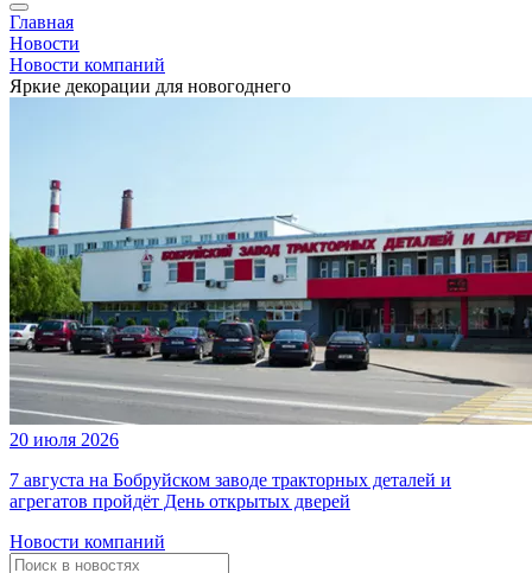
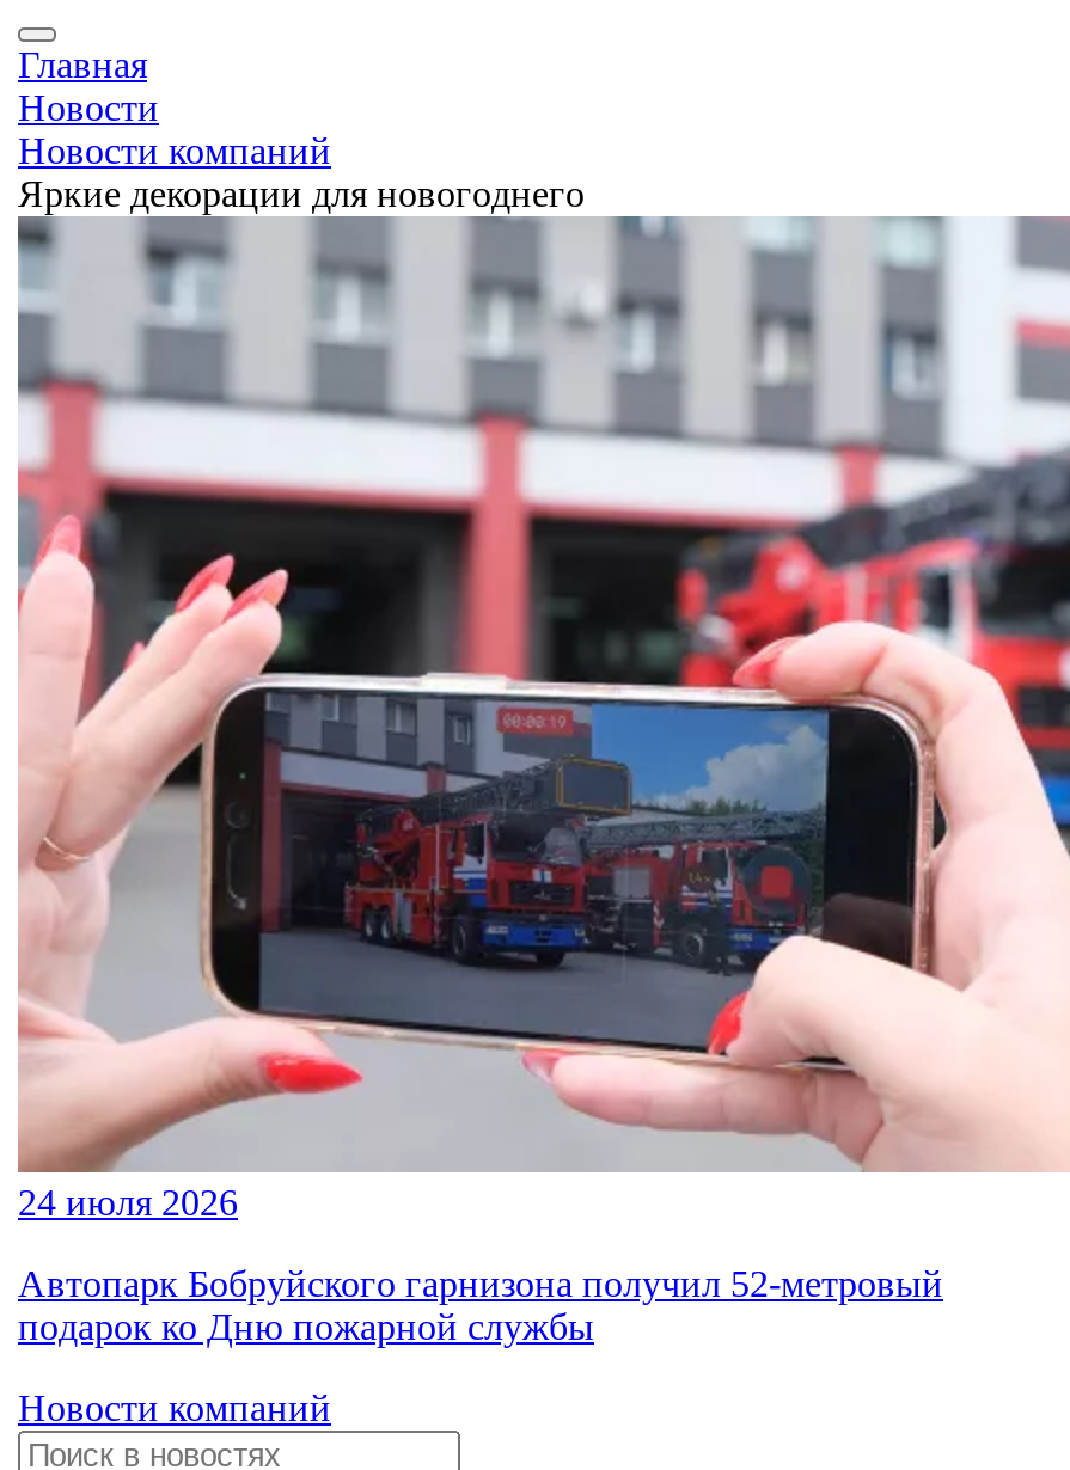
[8,97,528,450] [image] | 20 июля 2026 -> [16,214,1063,1223] [image] | 24 июля 2026
[9,470,451,511] 7 августа на Бобруйском заводе тракторных деталей и | агрегатов пройдёт День открытых дверей -> [18,1263,943,1347] Автопарк Бобруйского гарнизона получил 52-метровый | подарок ко Дню пожарной службы

